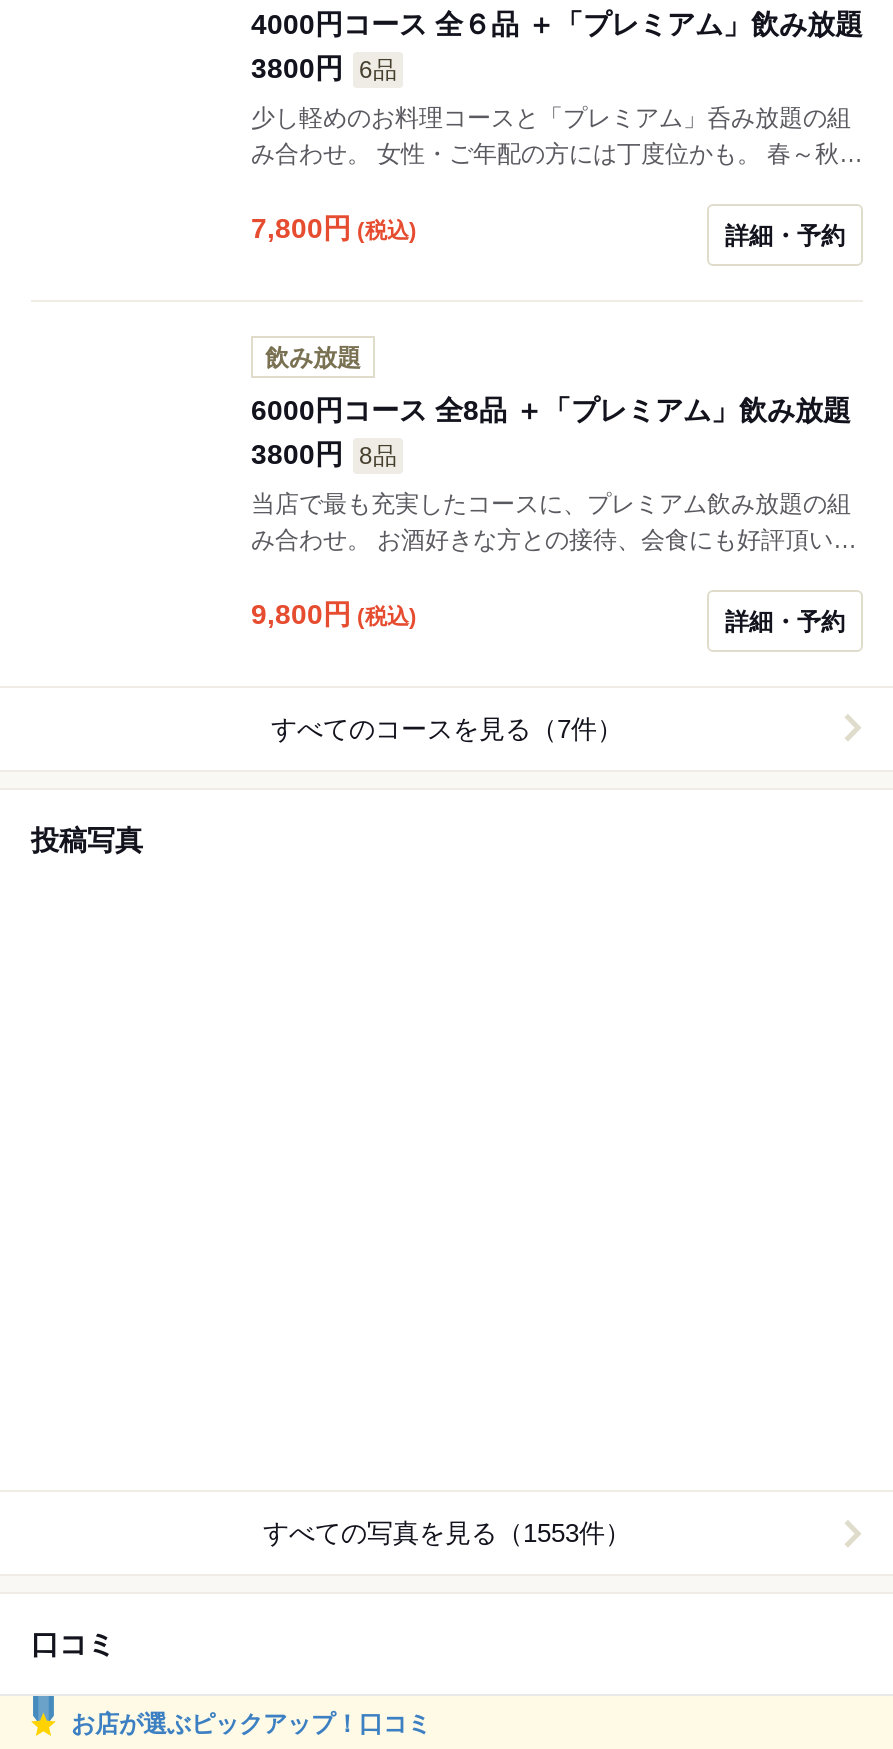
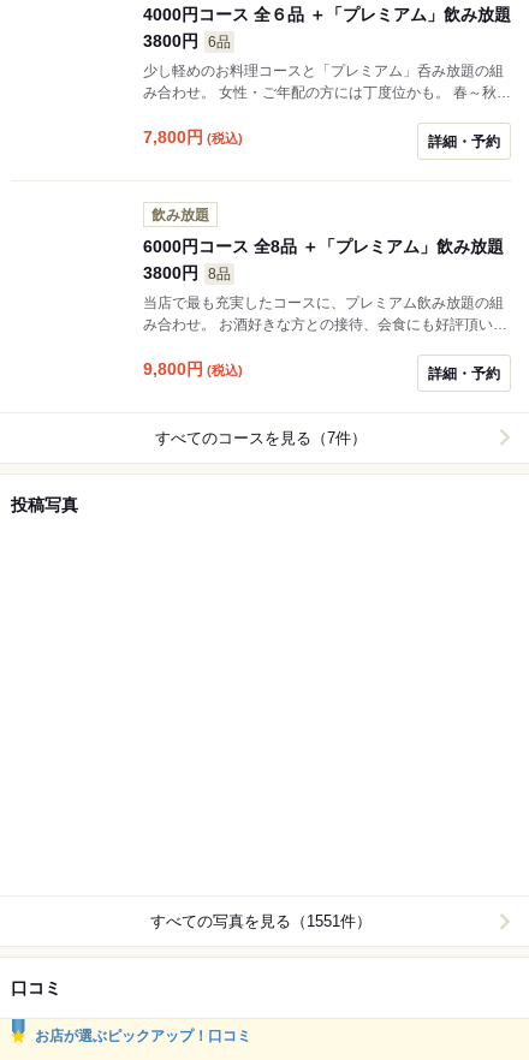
[263,1518,631,1548] すべての写真を見る（1553件） -> [150,912,372,930] すべての写真を見る（1551件）

